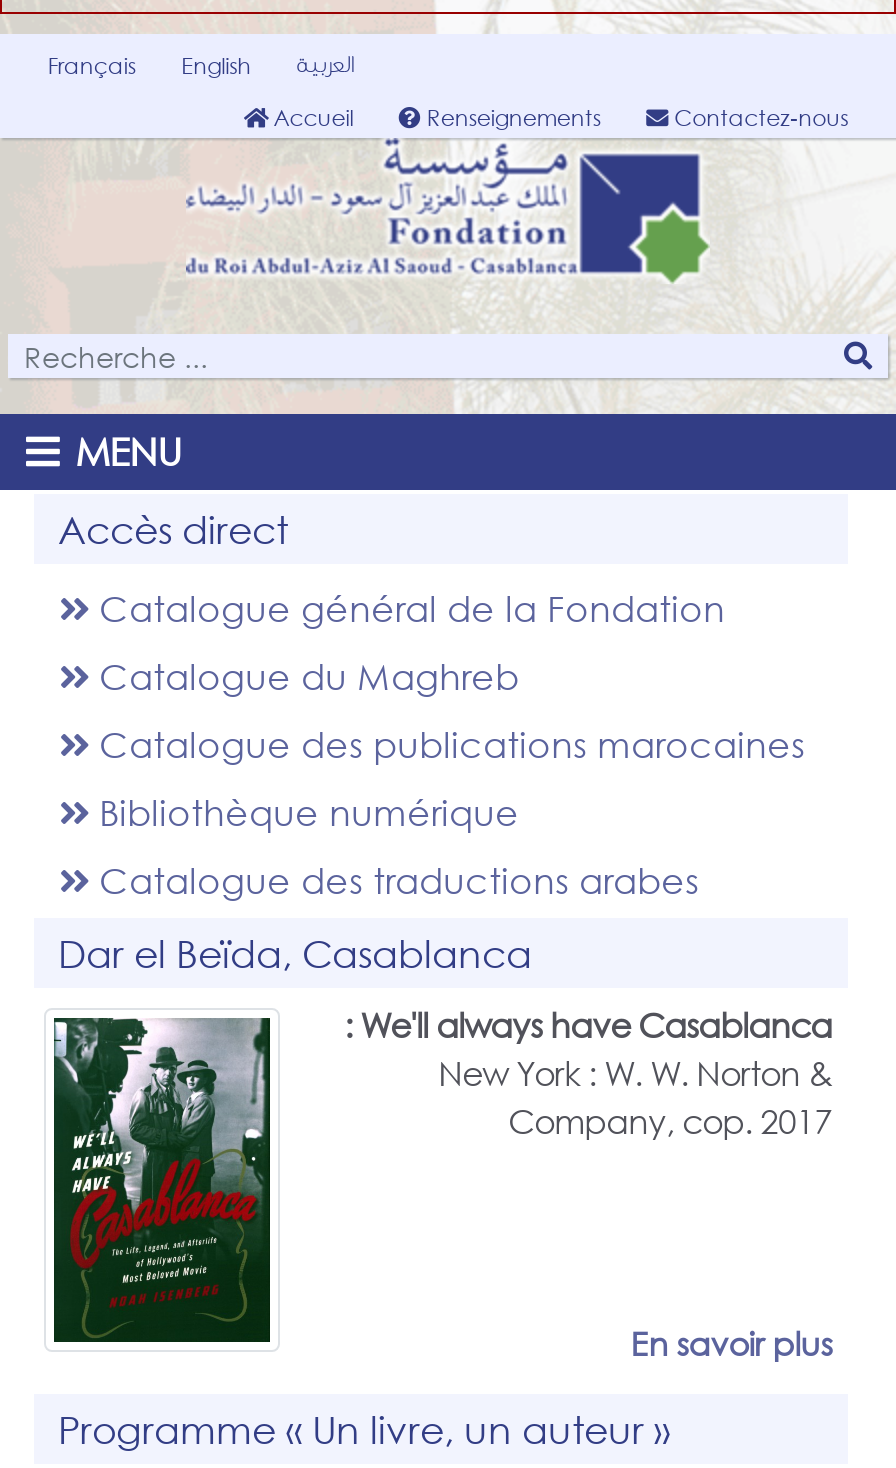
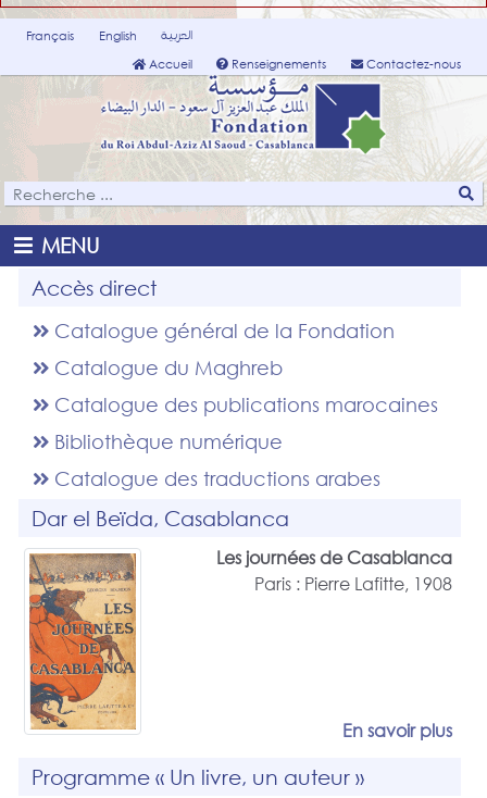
[52,1016,272,1344] [image] -> [28,552,147,731] [image]
[360,1004,832,1142] We'll always have Casablanca : | New York : W. W. Norton & | Company, cop. 2017 -> [216,546,452,595] Les journées de Casablanca | Paris : Pierre Lafitte, 1908

